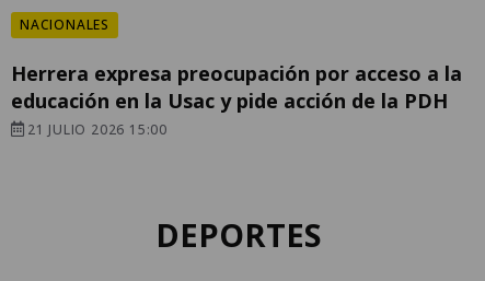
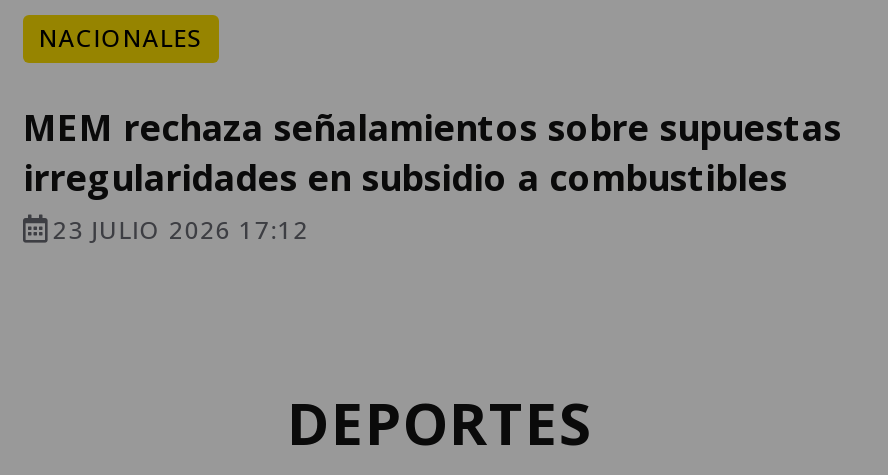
[11,60,462,139] Herrera expresa preocupación por acceso a la | educación en la Usac y pide acción de la PDH | 21 JULIO 2026 15:00 -> [23,102,841,246] MEM rechaza señalamientos sobre supuestas | irregularidades en subsidio a combustibles | 23 JULIO 2026 17:12

